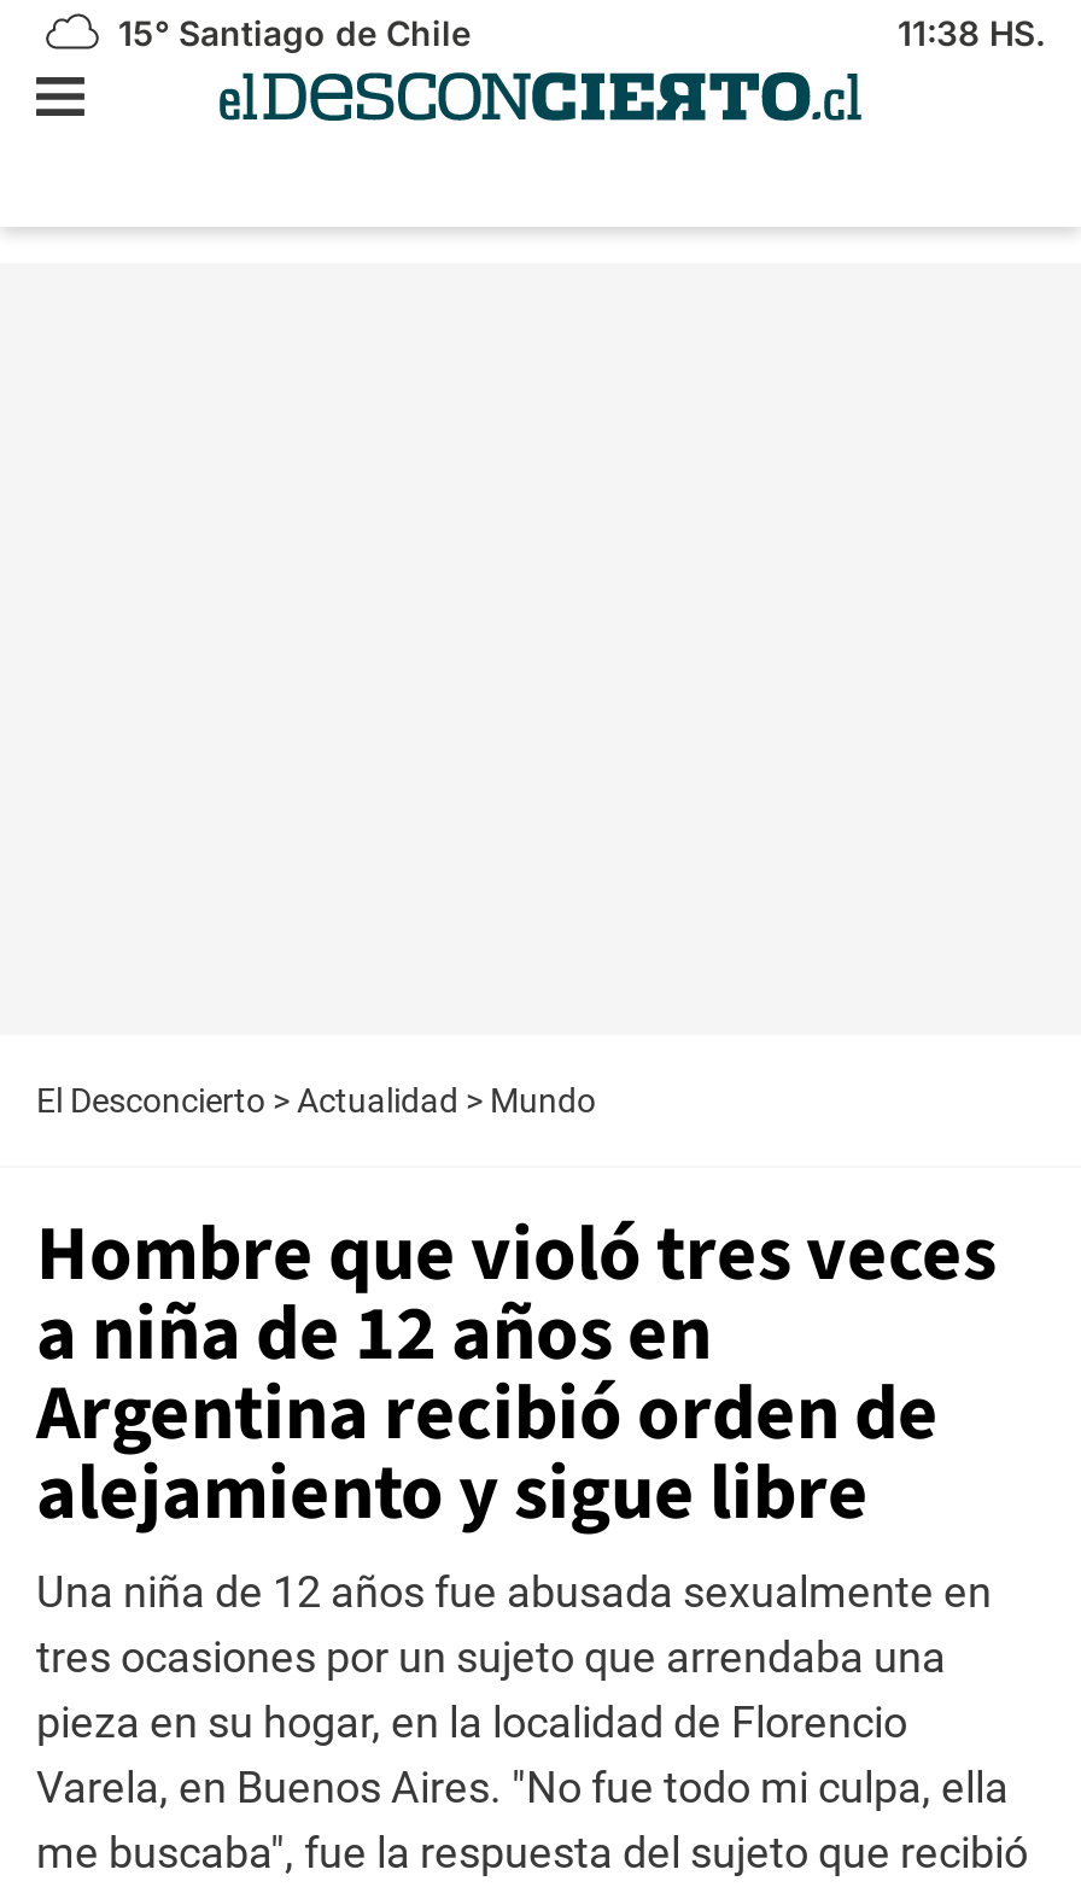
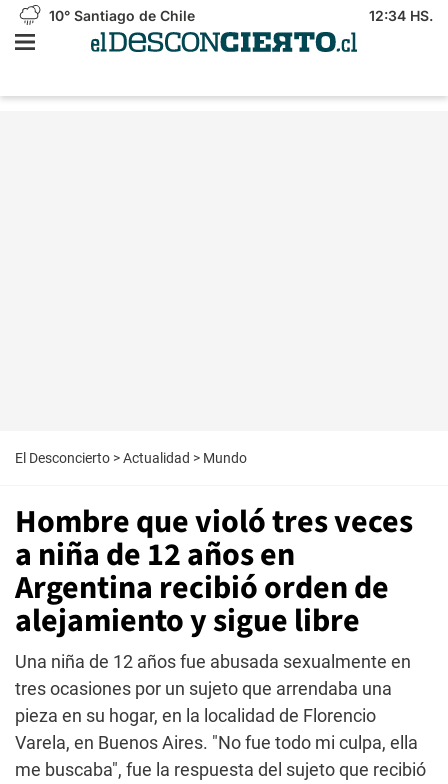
[109,12,471,53] 15° Santiago de Chile -> [45,7,195,24] 10° Santiago de Chile
[898,12,1045,53] 11:38 HS. -> [369,7,433,24] 12:34 HS.

